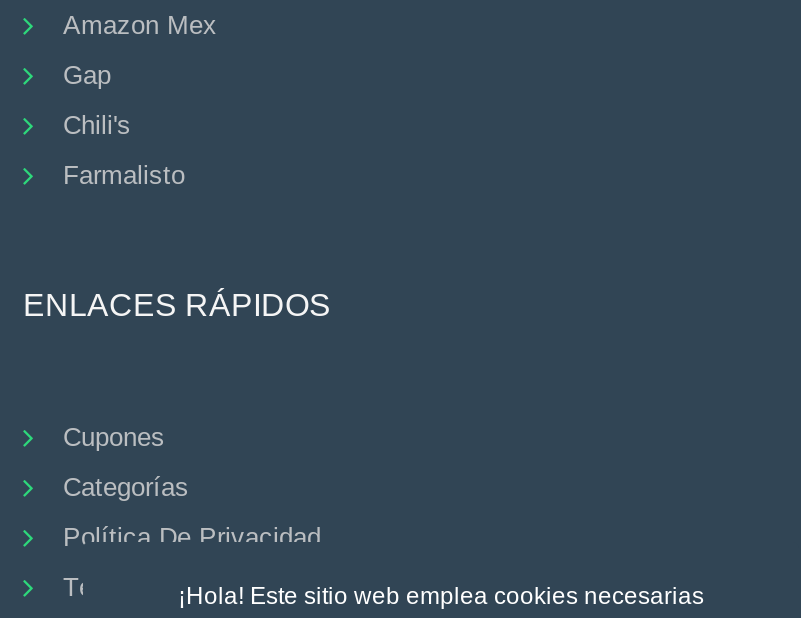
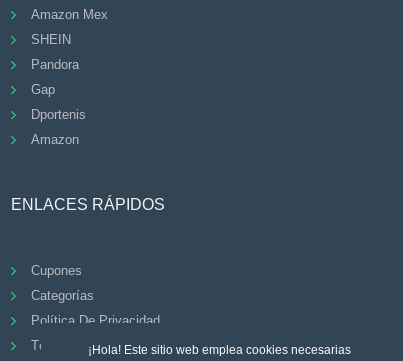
none -> [31,31,79,71] SHEIN | Pandora
[63,109,131,139] Chili's -> [31,106,86,121] Dportenis
[63,159,185,189] Farmalisto -> [31,131,79,146] Amazon

